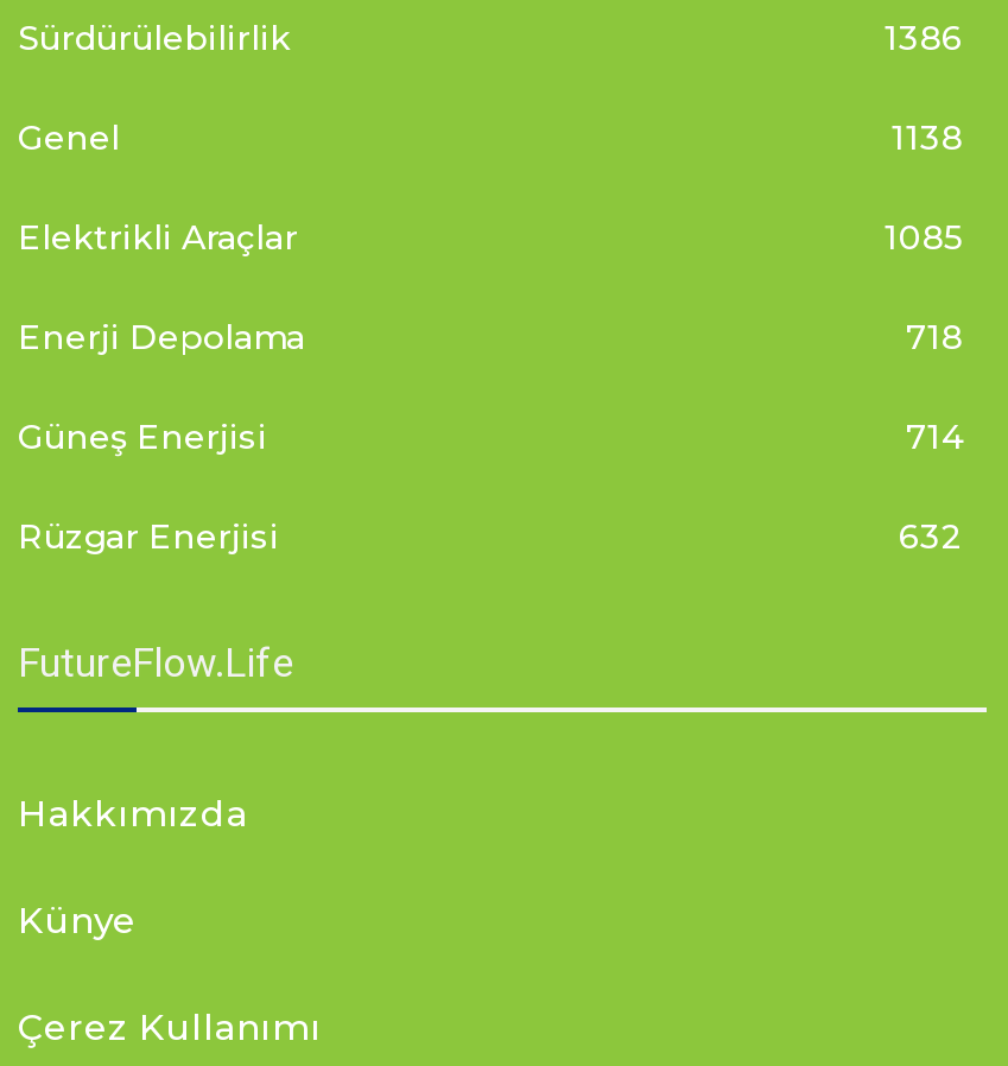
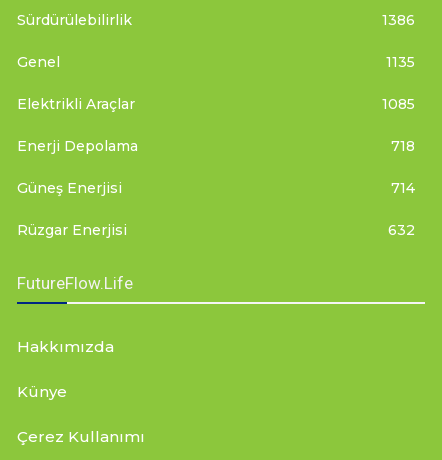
[892,117,963,160] 1138 -> [386,53,415,71] 1135

